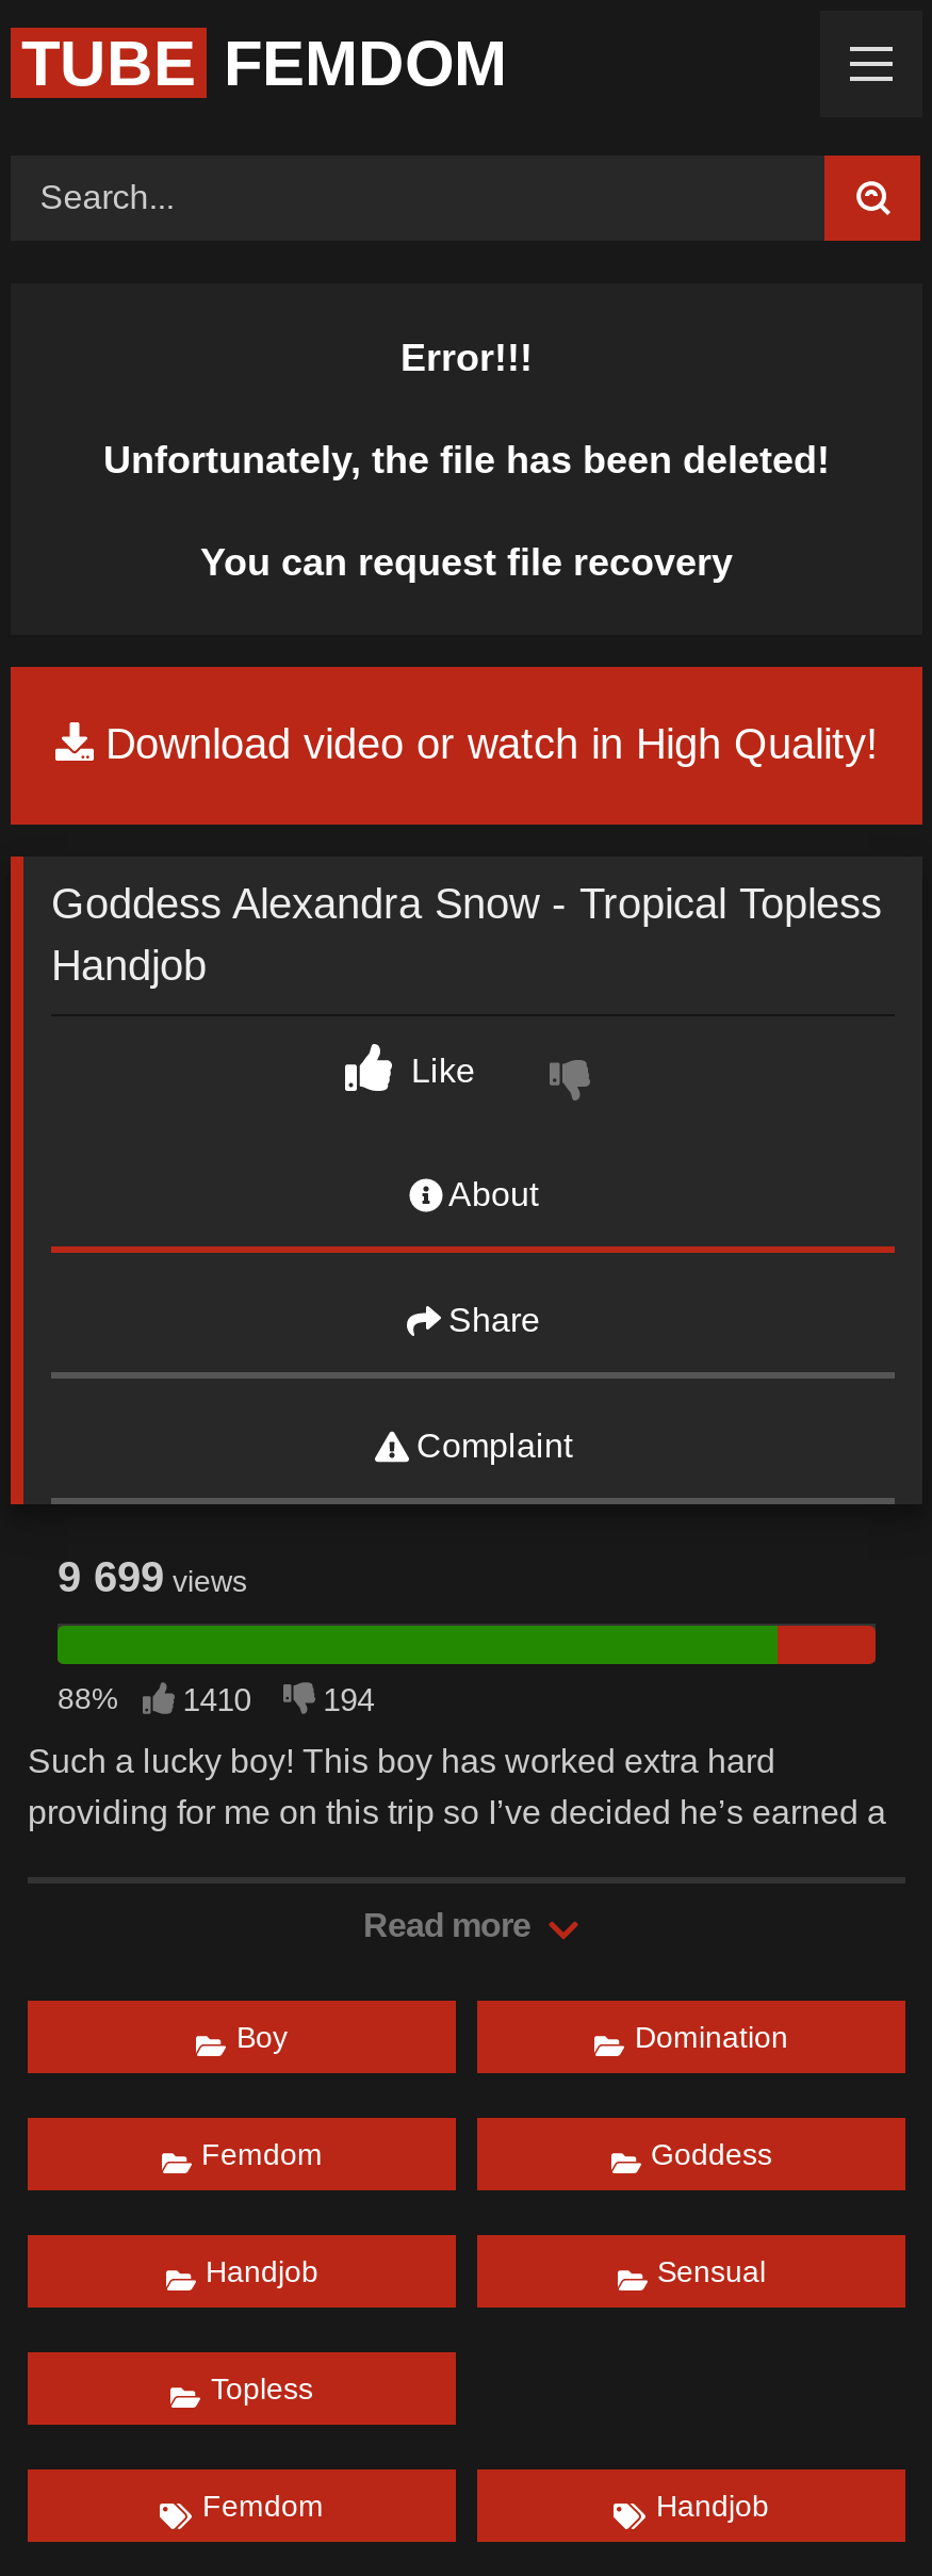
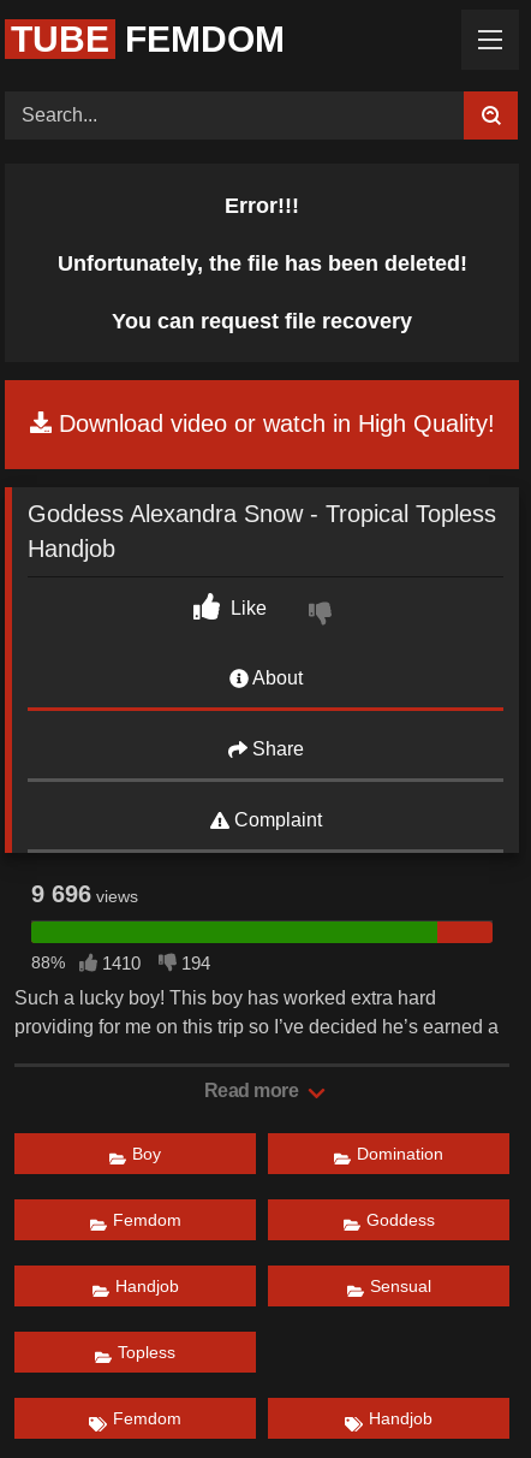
[58,1553,247,1600] 9 699 views -> [31,880,138,907] 9 696 views

